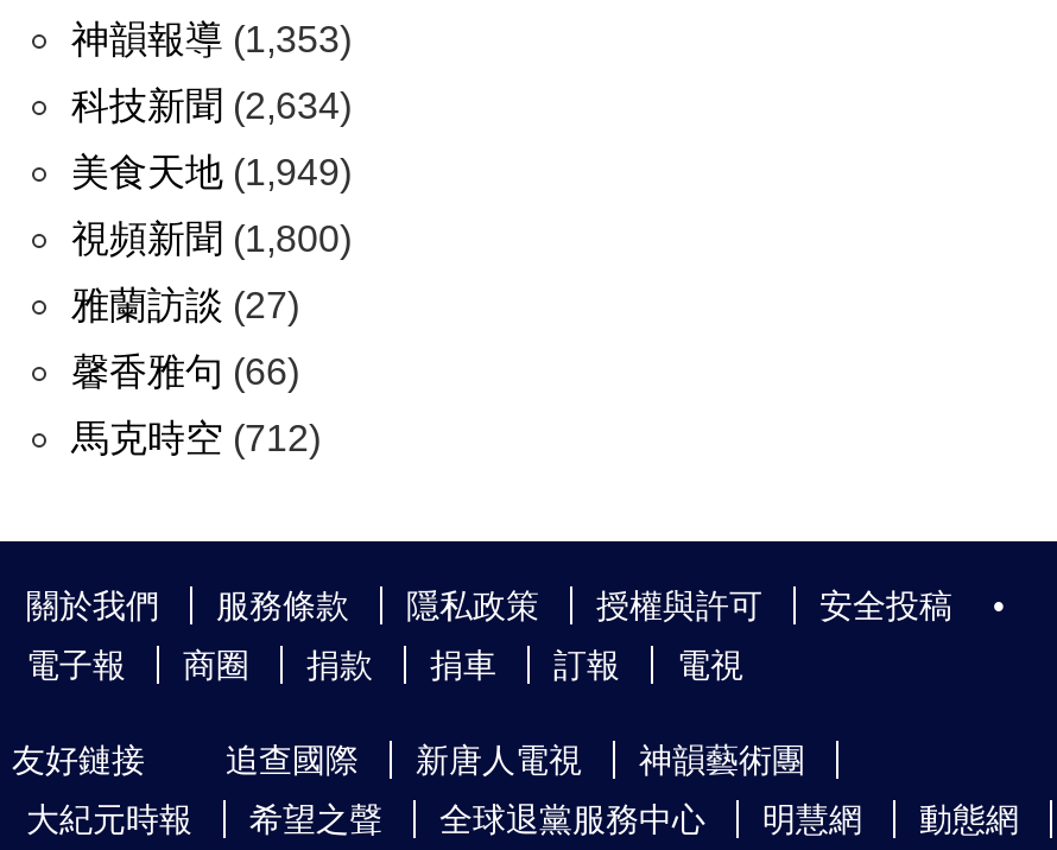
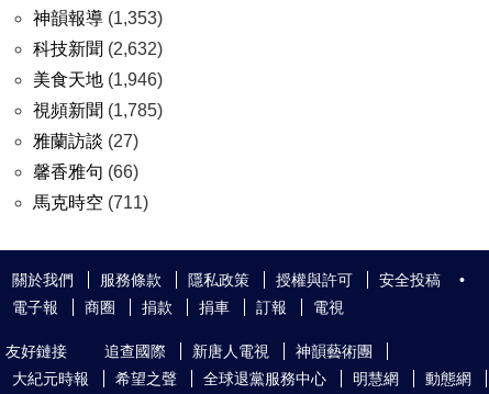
[71,85,352,126] 科技新聞(2,634) -> [33,40,163,58] 科技新聞(2,632)
[71,152,352,192] 美食天地(1,949) -> [33,70,163,89] 美食天地(1,946)
[71,218,352,259] 視頻新聞(1,800) -> [33,101,163,120] 視頻新聞(1,785)
[71,418,321,458] 馬克時空(712) -> [33,193,148,212] 馬克時空(711)

